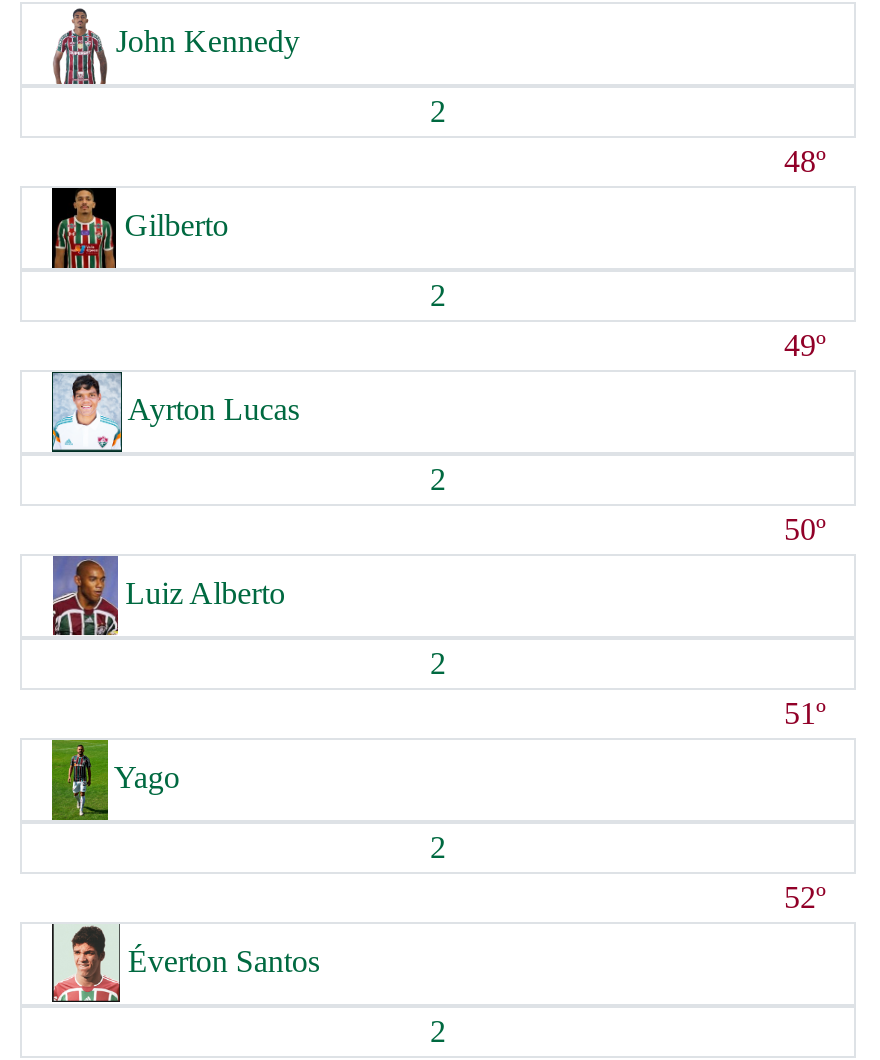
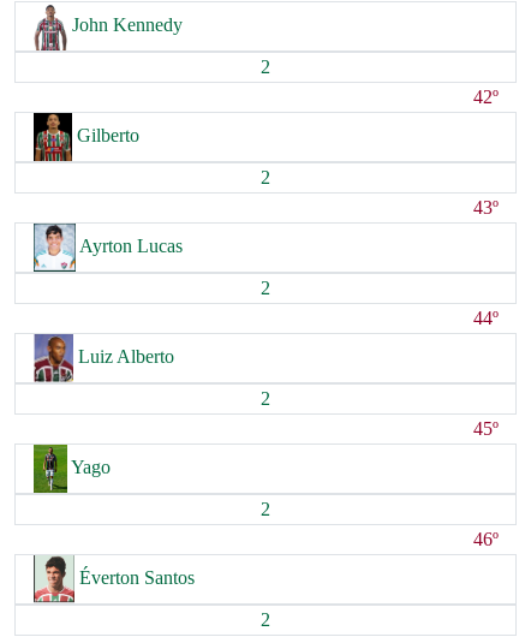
[784,144,826,178] 48º -> [473,87,499,107] 42º
[784,328,826,362] 49º -> [473,197,499,218] 43º
[784,512,826,546] 50º -> [473,308,499,328] 44º
[784,696,826,730] 51º -> [473,418,499,439] 45º
[784,880,826,914] 52º -> [473,529,499,549] 46º

